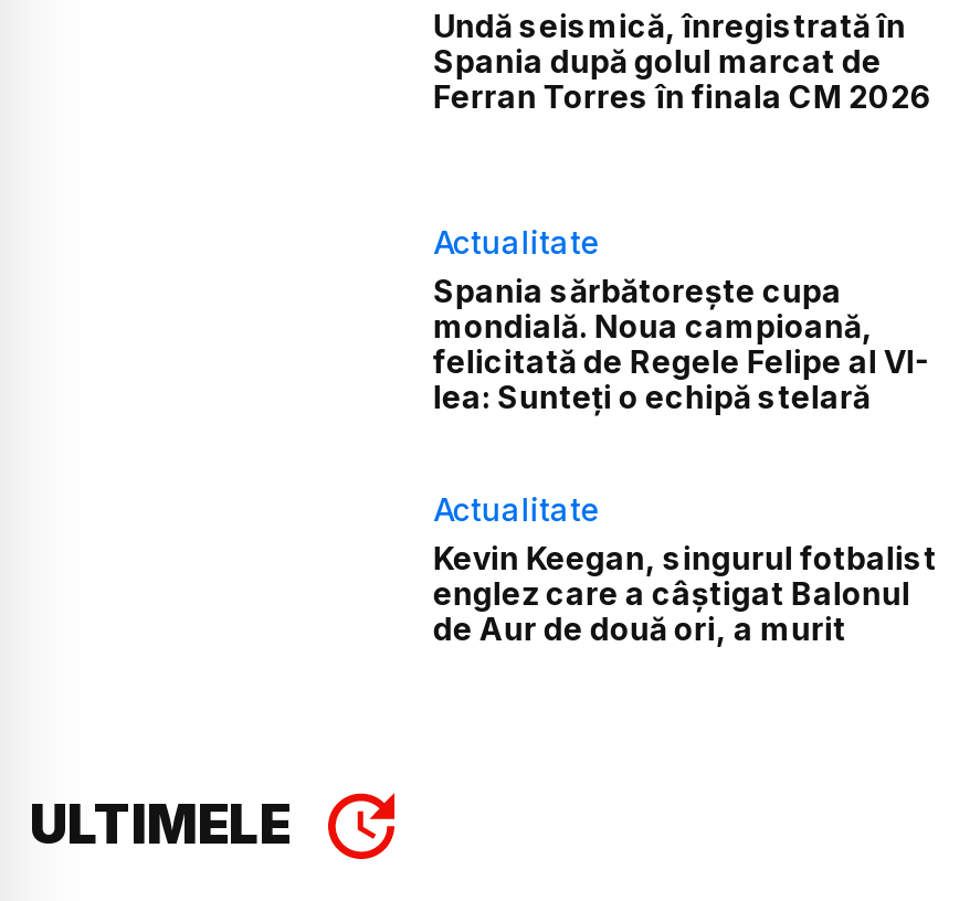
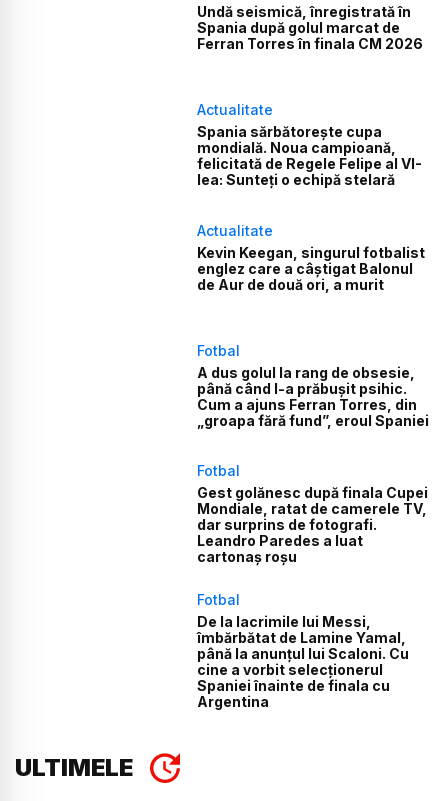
none -> [197,342,429,710] Fotbal | A dus golul la rang de obsesie, | până când l-a prăbușit psihic. | Cum a ajuns Ferran Torres, din | „groapa fără fund”, eroul Spaniei | Fotbal | Gest golănesc după finala Cupei | Mondiale, ratat de camerele TV, | dar surprins de fotografi. | Leandro Paredes a luat | cartonaș roșu | Fotbal | De la lacrimile lui Messi, | îmbărbătat de Lamine Yamal, | până la anunțul lui Scaloni. Cu | cine a vorbit selecționerul | Spaniei înainte de finala cu | Argentina

